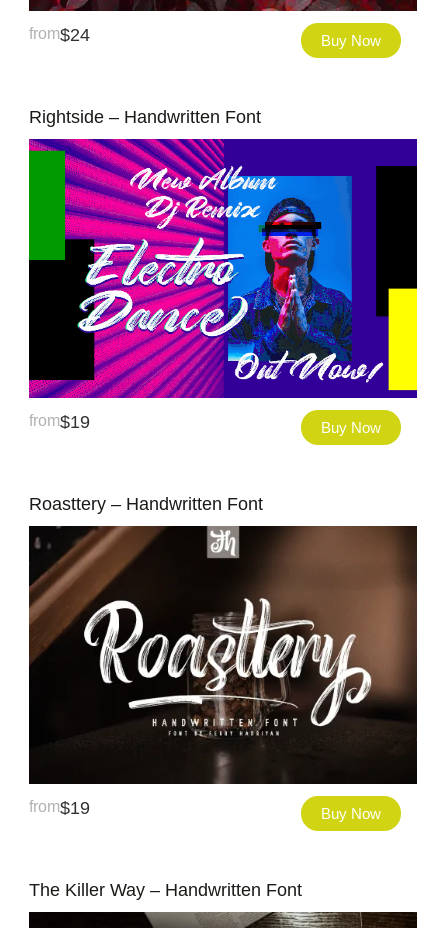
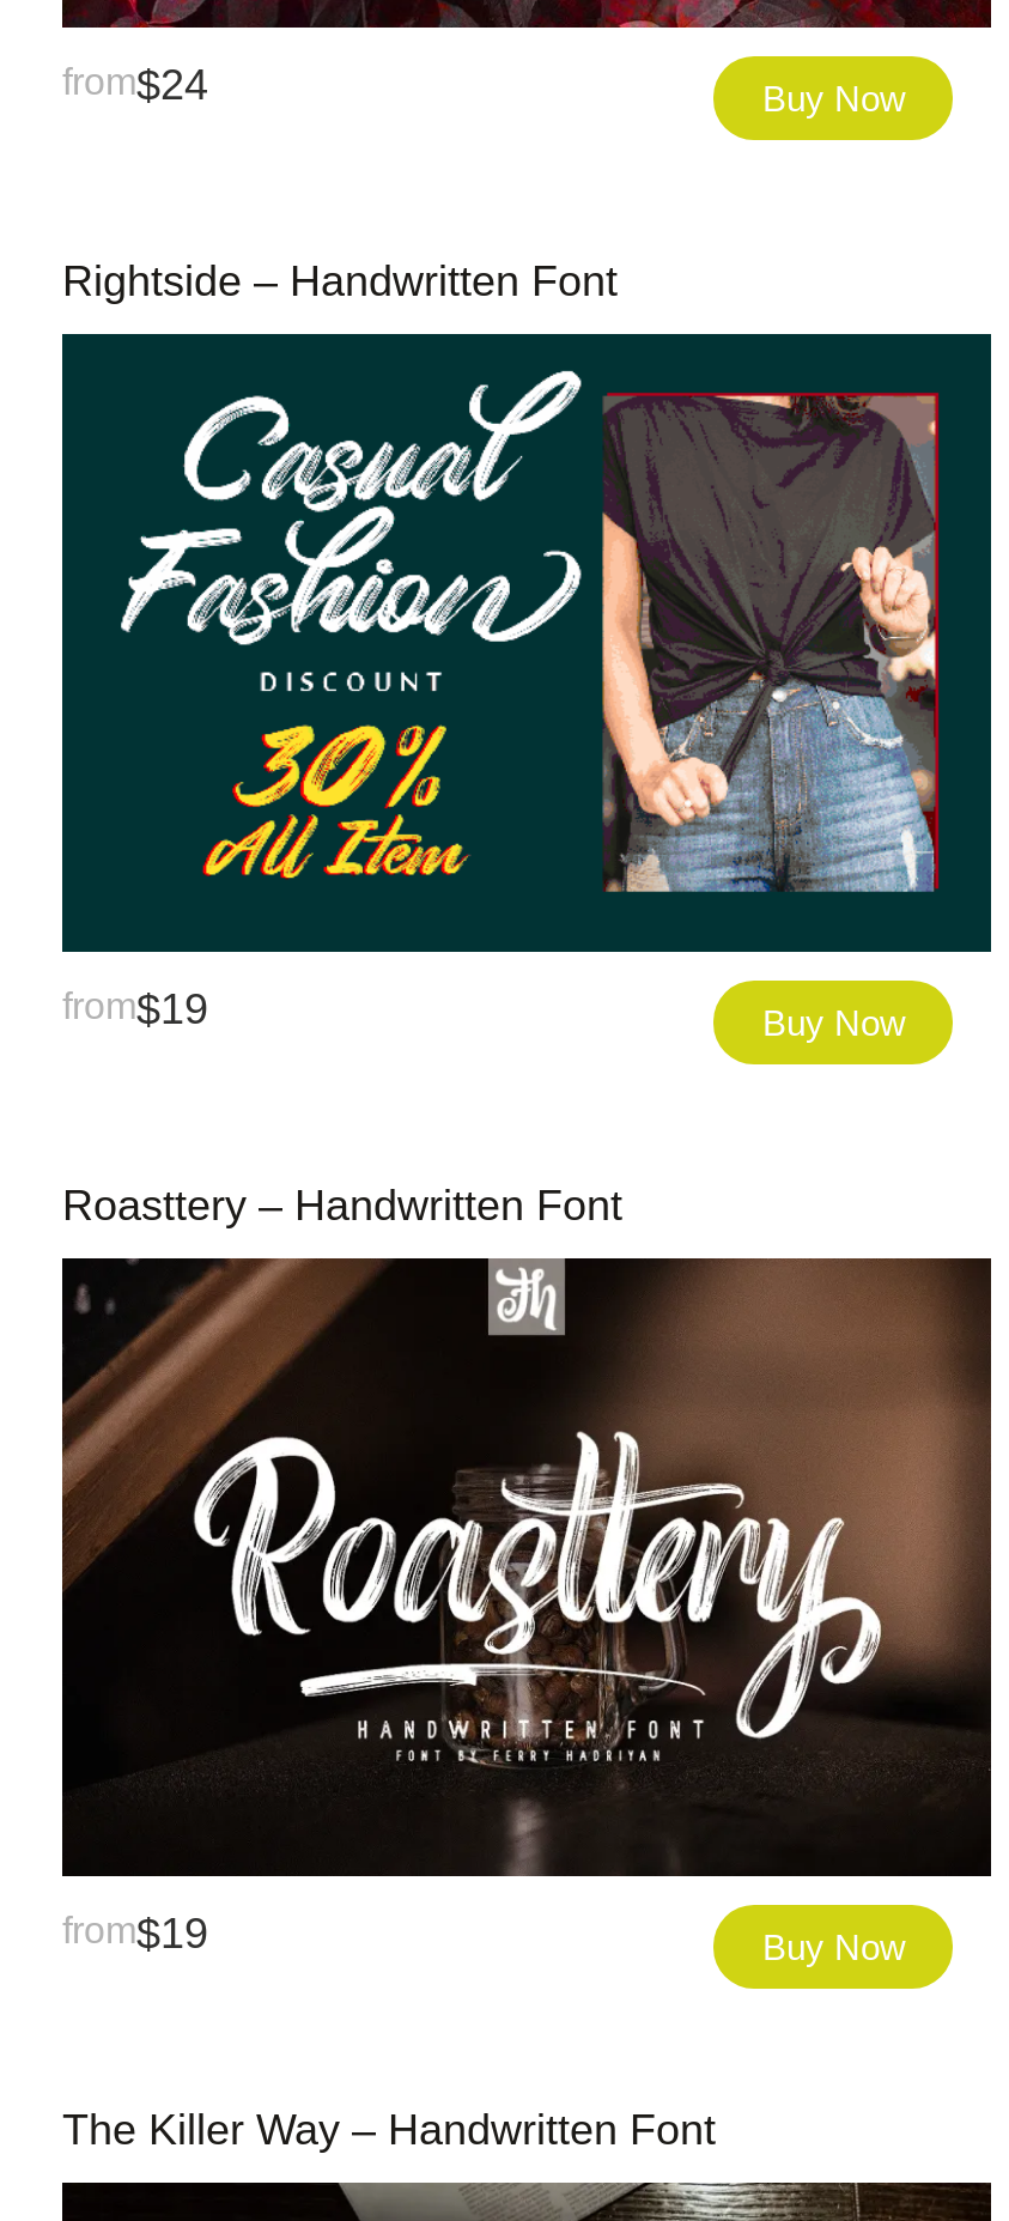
[28,138,418,399] [image] -> [60,330,993,955] [image]

